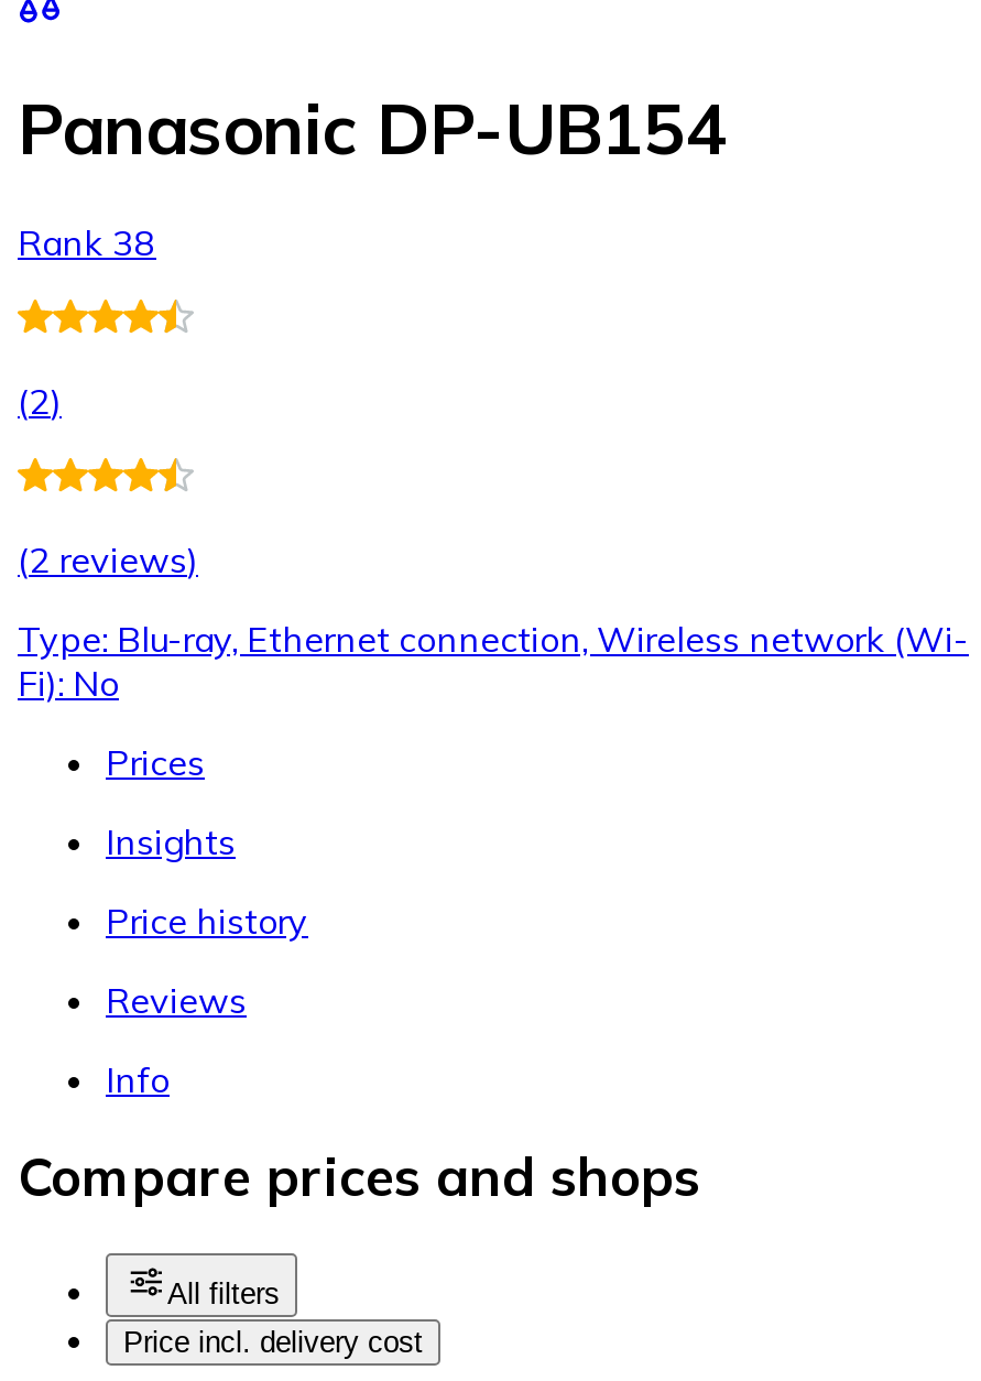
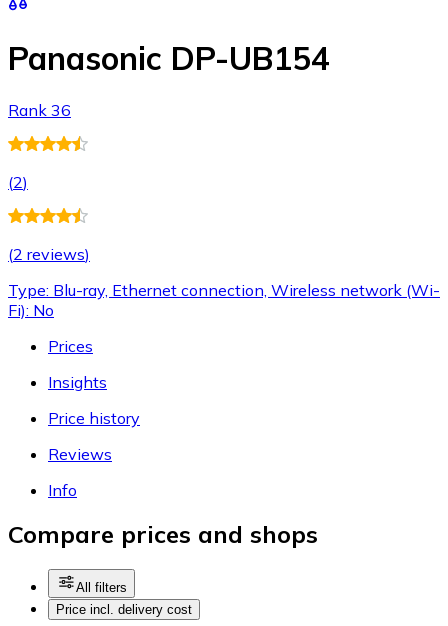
[18,219,156,263] Rank 38 -> [8,99,71,119] Rank 36

